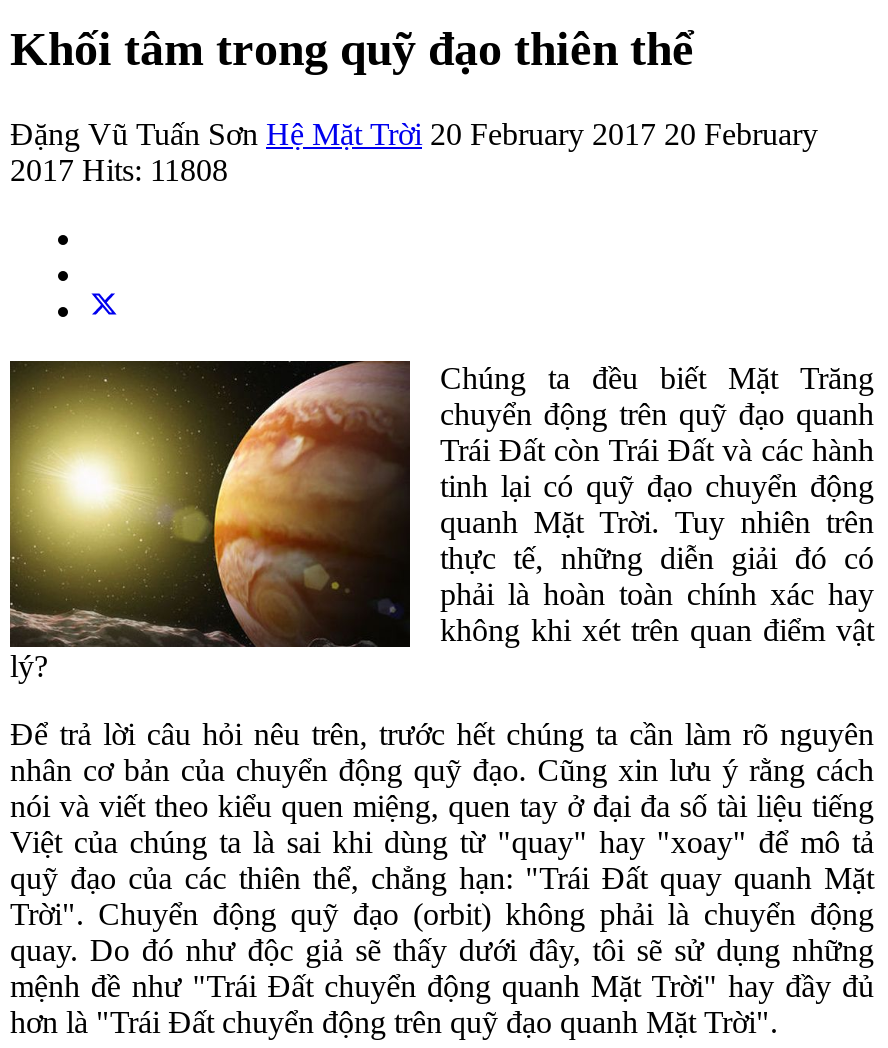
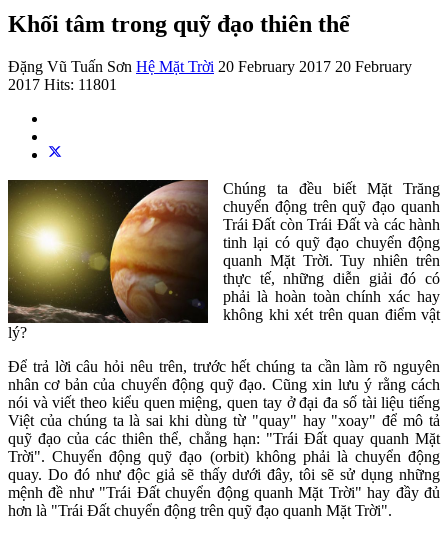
[10,153,228,187] 2017Hits: 11808 -> [8,76,117,93] 2017Hits: 11801

